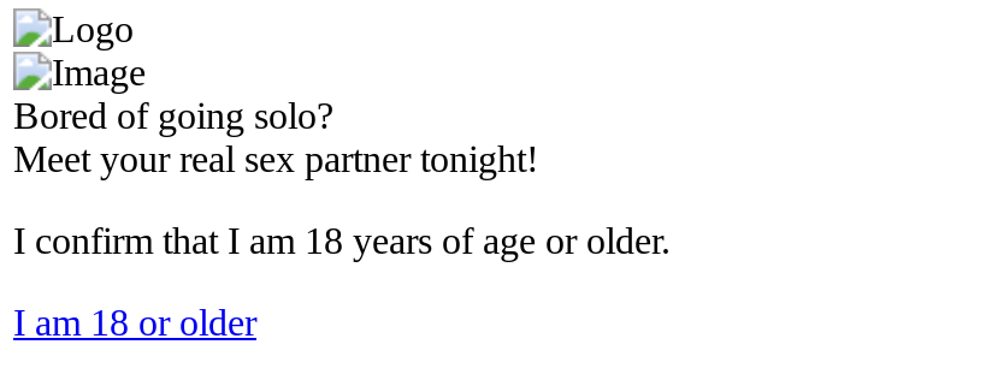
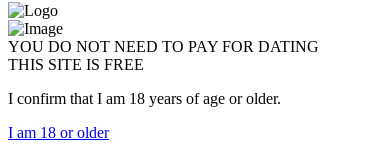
[13,95,538,179] Bored of going solo? | Meet your real sex partner tonight! -> [8,38,319,73] YOU DO NOT NEED TO PAY FOR DATING | THIS SITE IS FREE

